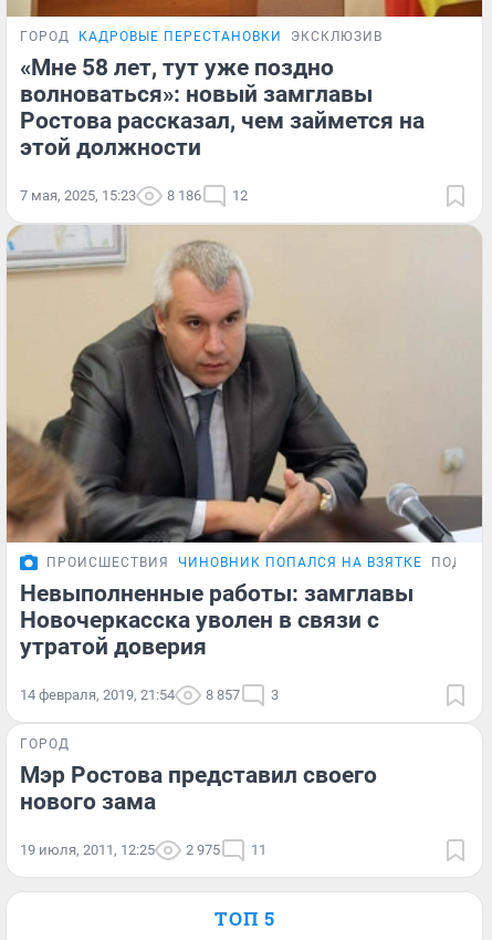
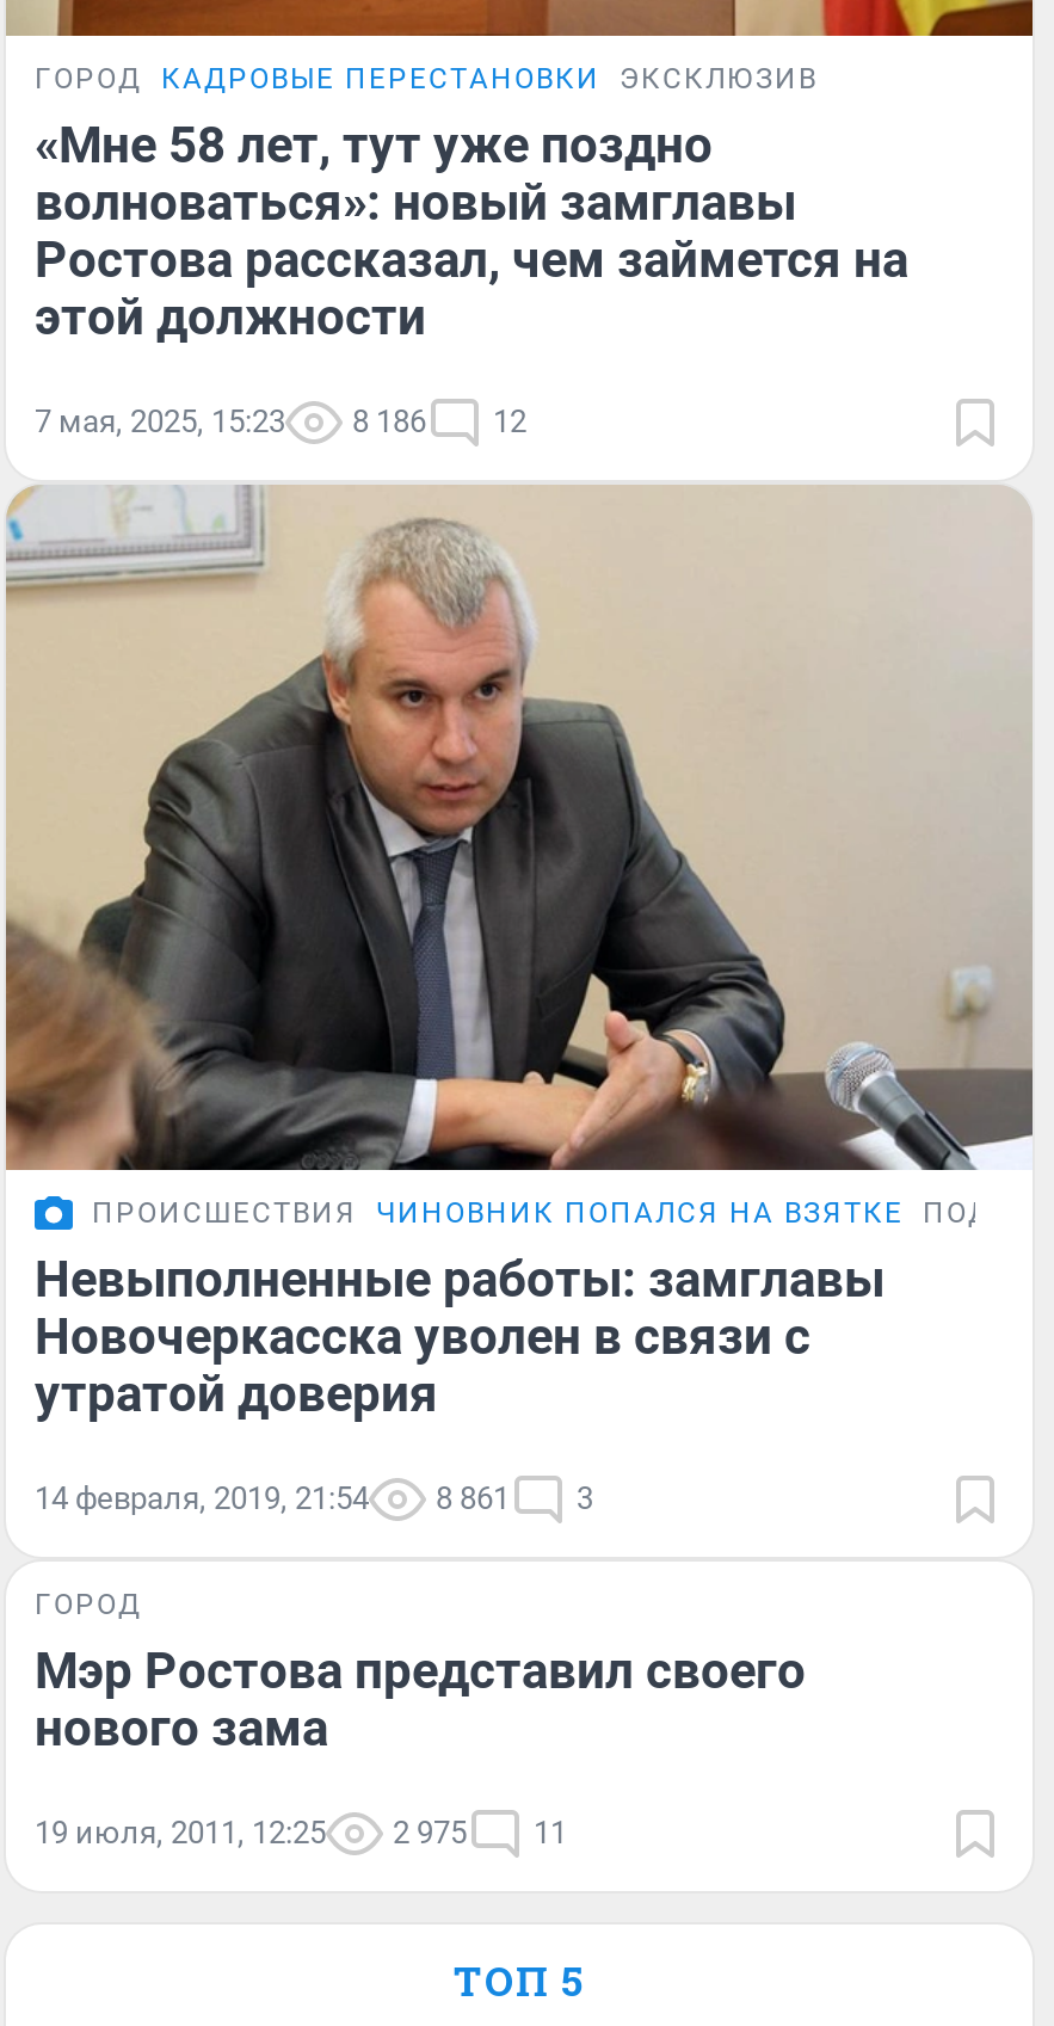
[20,686,279,703] 14 февраля, 2019, 21:54 8 857 3 -> [35,1479,593,1515] 14 февраля, 2019, 21:54 8 861 3

